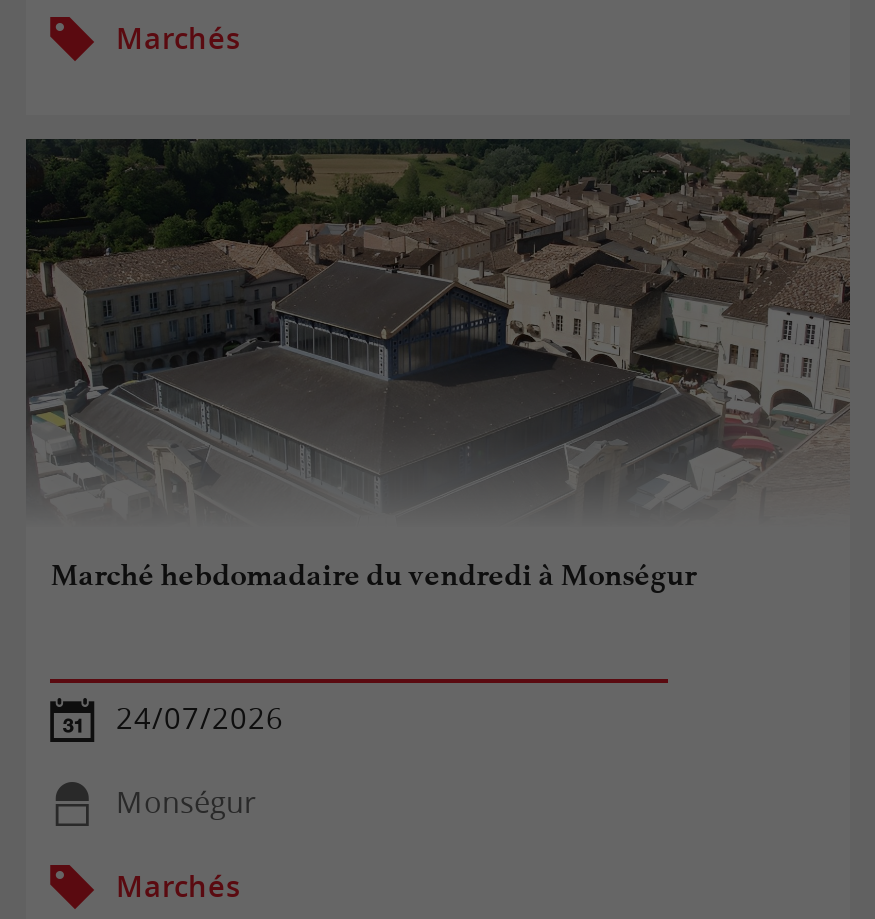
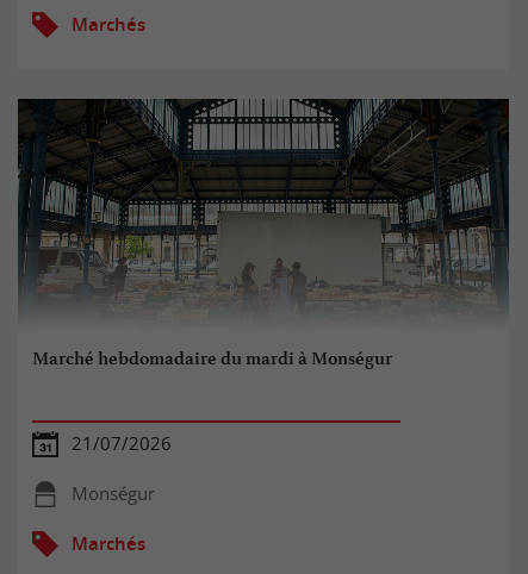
[26,137,852,593] [image] | Marché hebdomadaire du vendredi à Monségur -> [18,99,510,369] [image] | Marché hebdomadaire du mardi à Monségur
[116,699,284,737] 24/07/2026 -> [72,432,172,455] 21/07/2026

